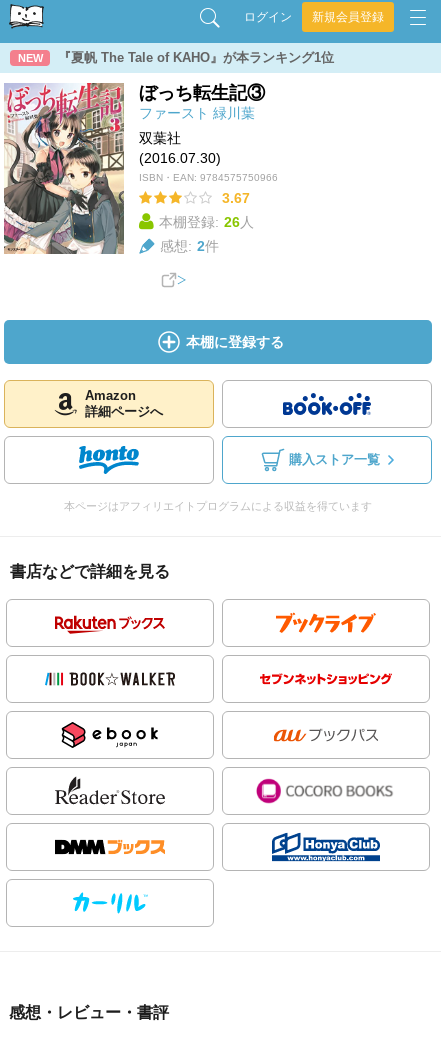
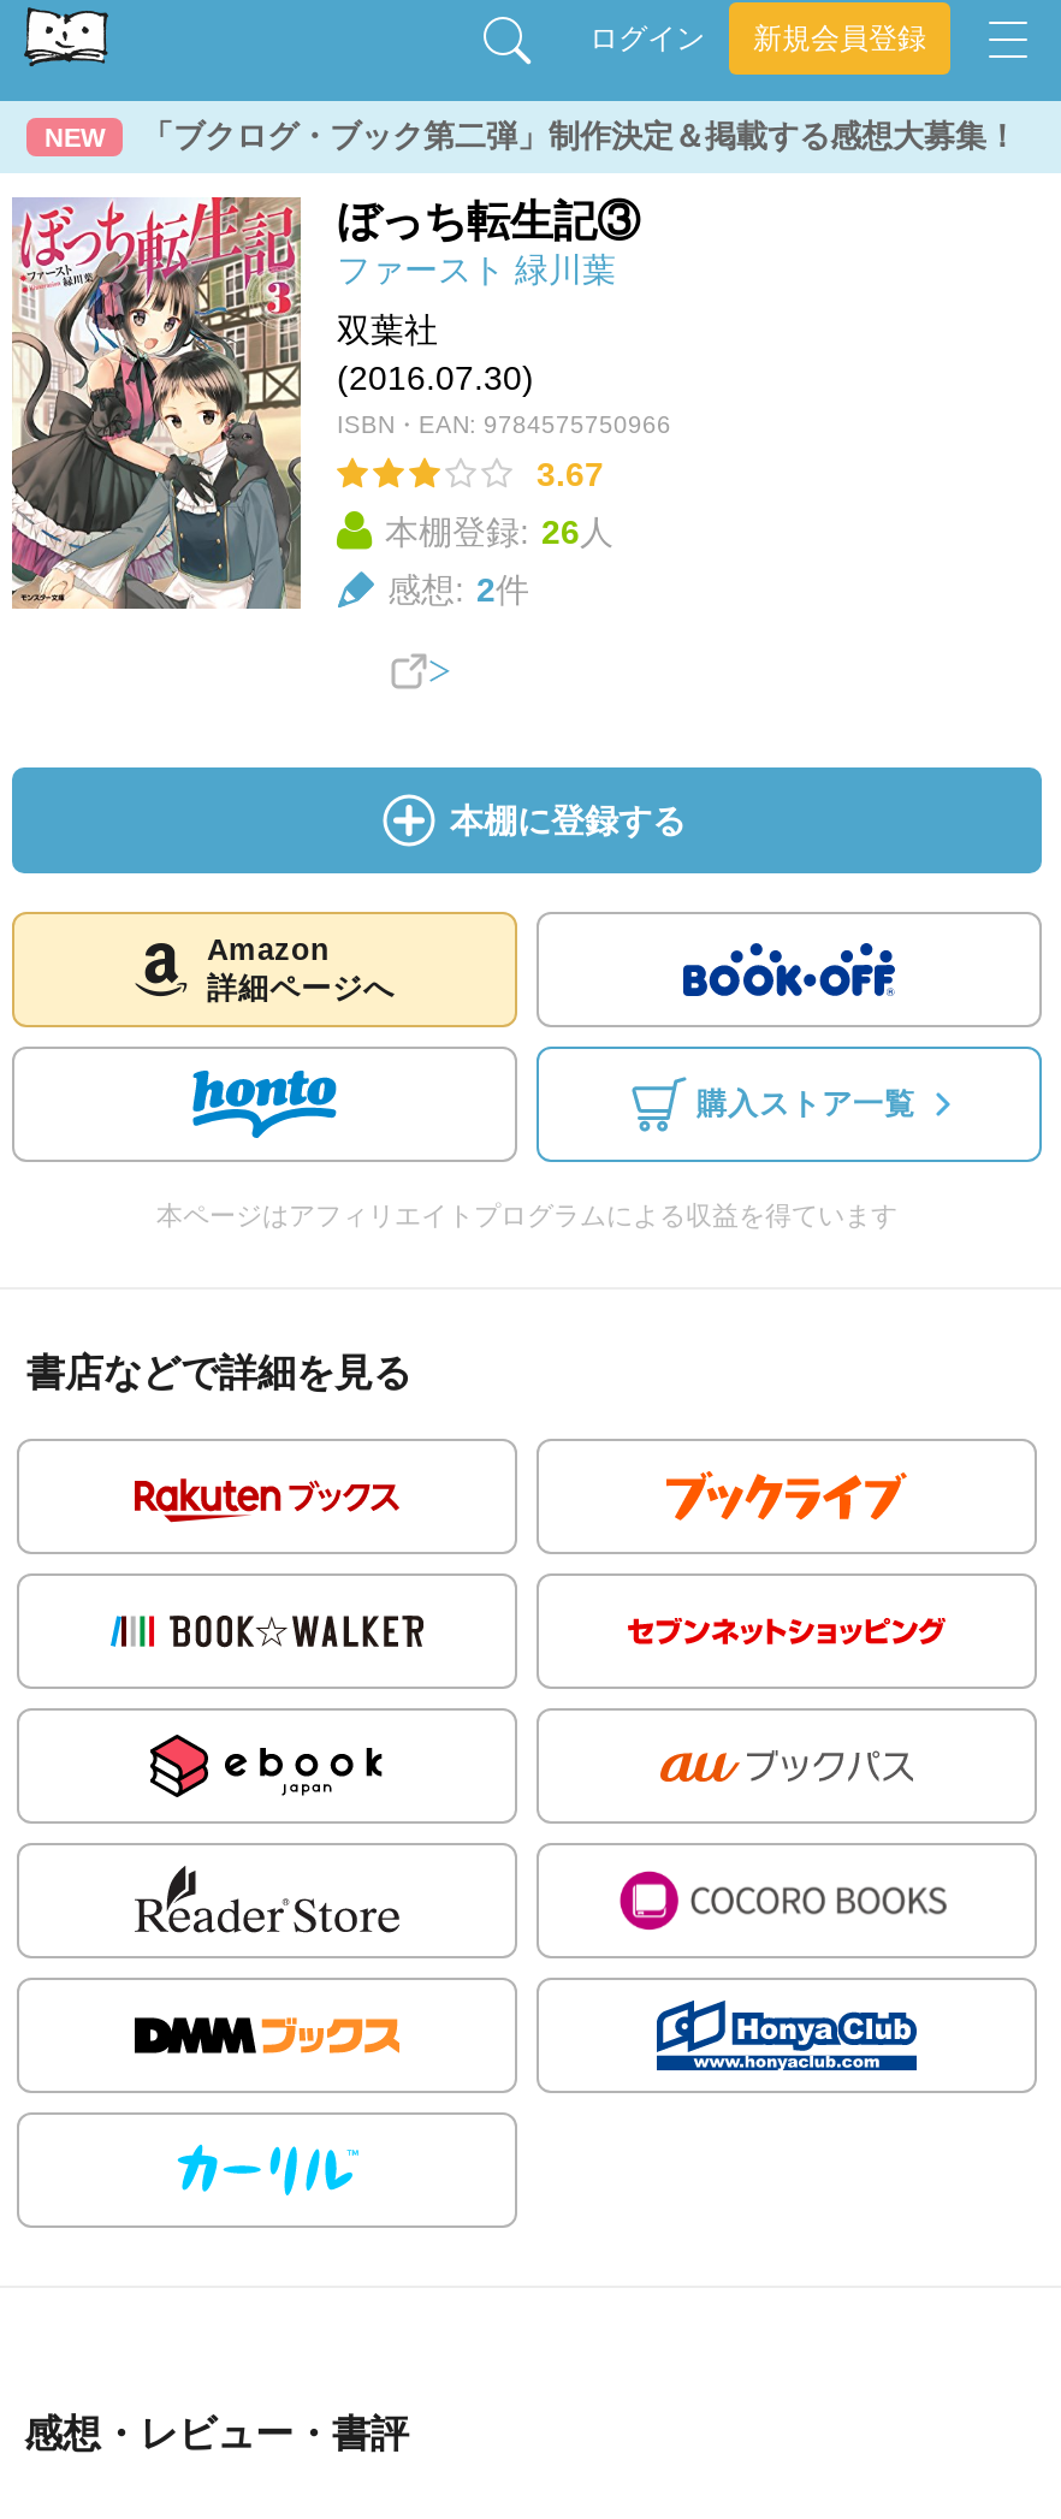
[58,50,334,65] 『夏帆 The Tale of KAHO』が本ランキング1位 -> [142,118,1018,154] 「ブクログ・ブック第二弾」制作決定＆掲載する感想大募集！

